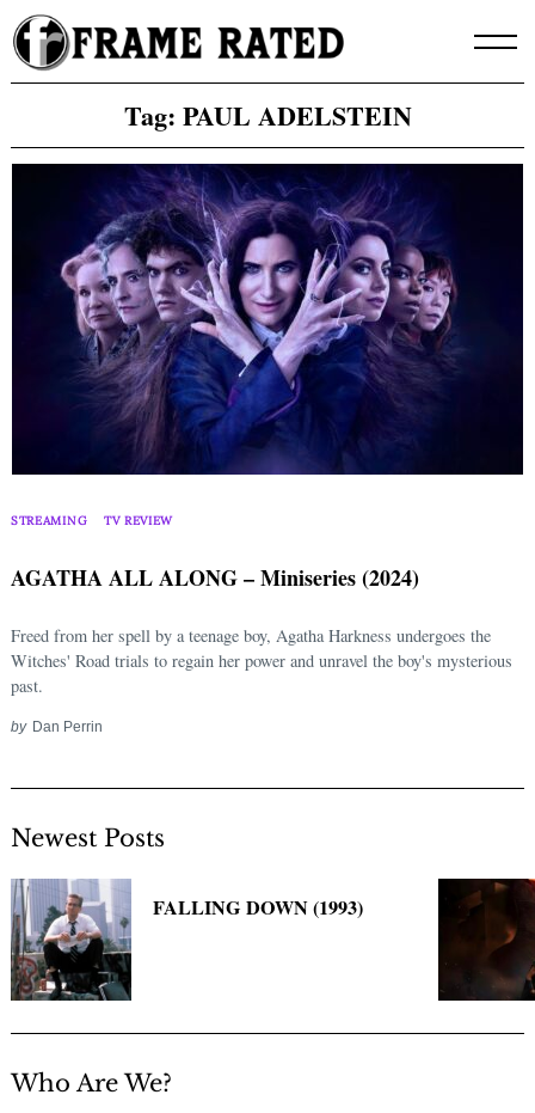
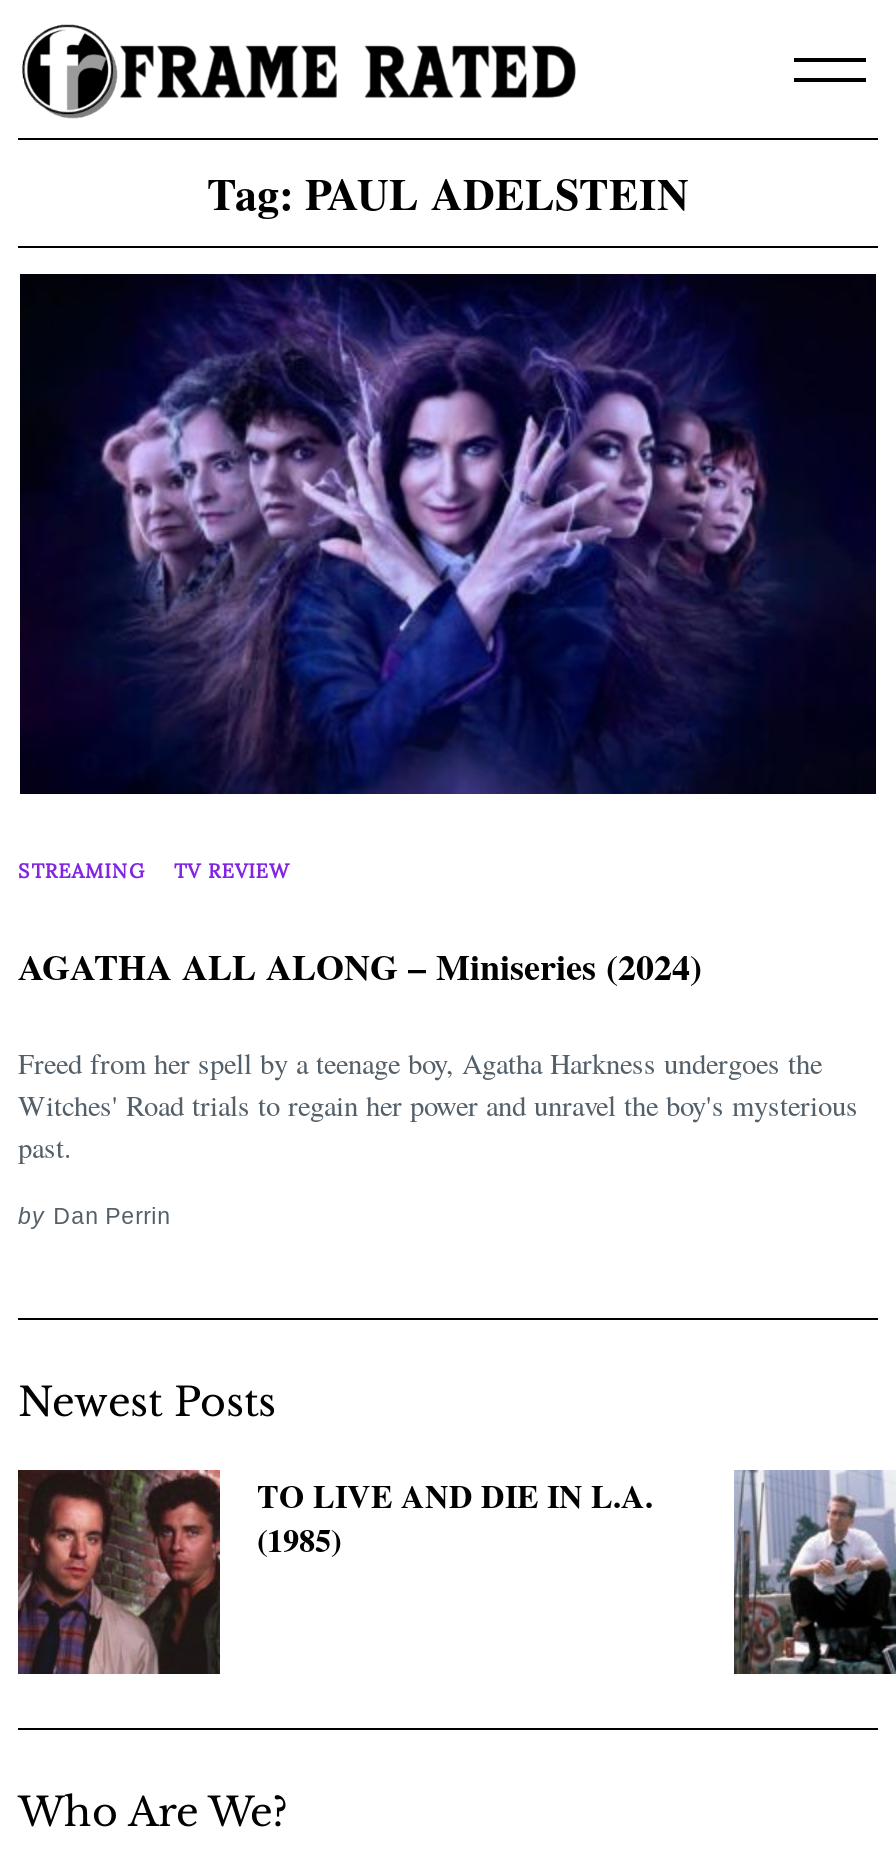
[11,877,364,1001] [image] | FALLING DOWN (1993) -> [16,1468,653,1674] [image] | TO LIVE AND DIE IN L.A. | (1985)
[437,877,531,1001] [image] -> [732,1470,890,1676] [image]

